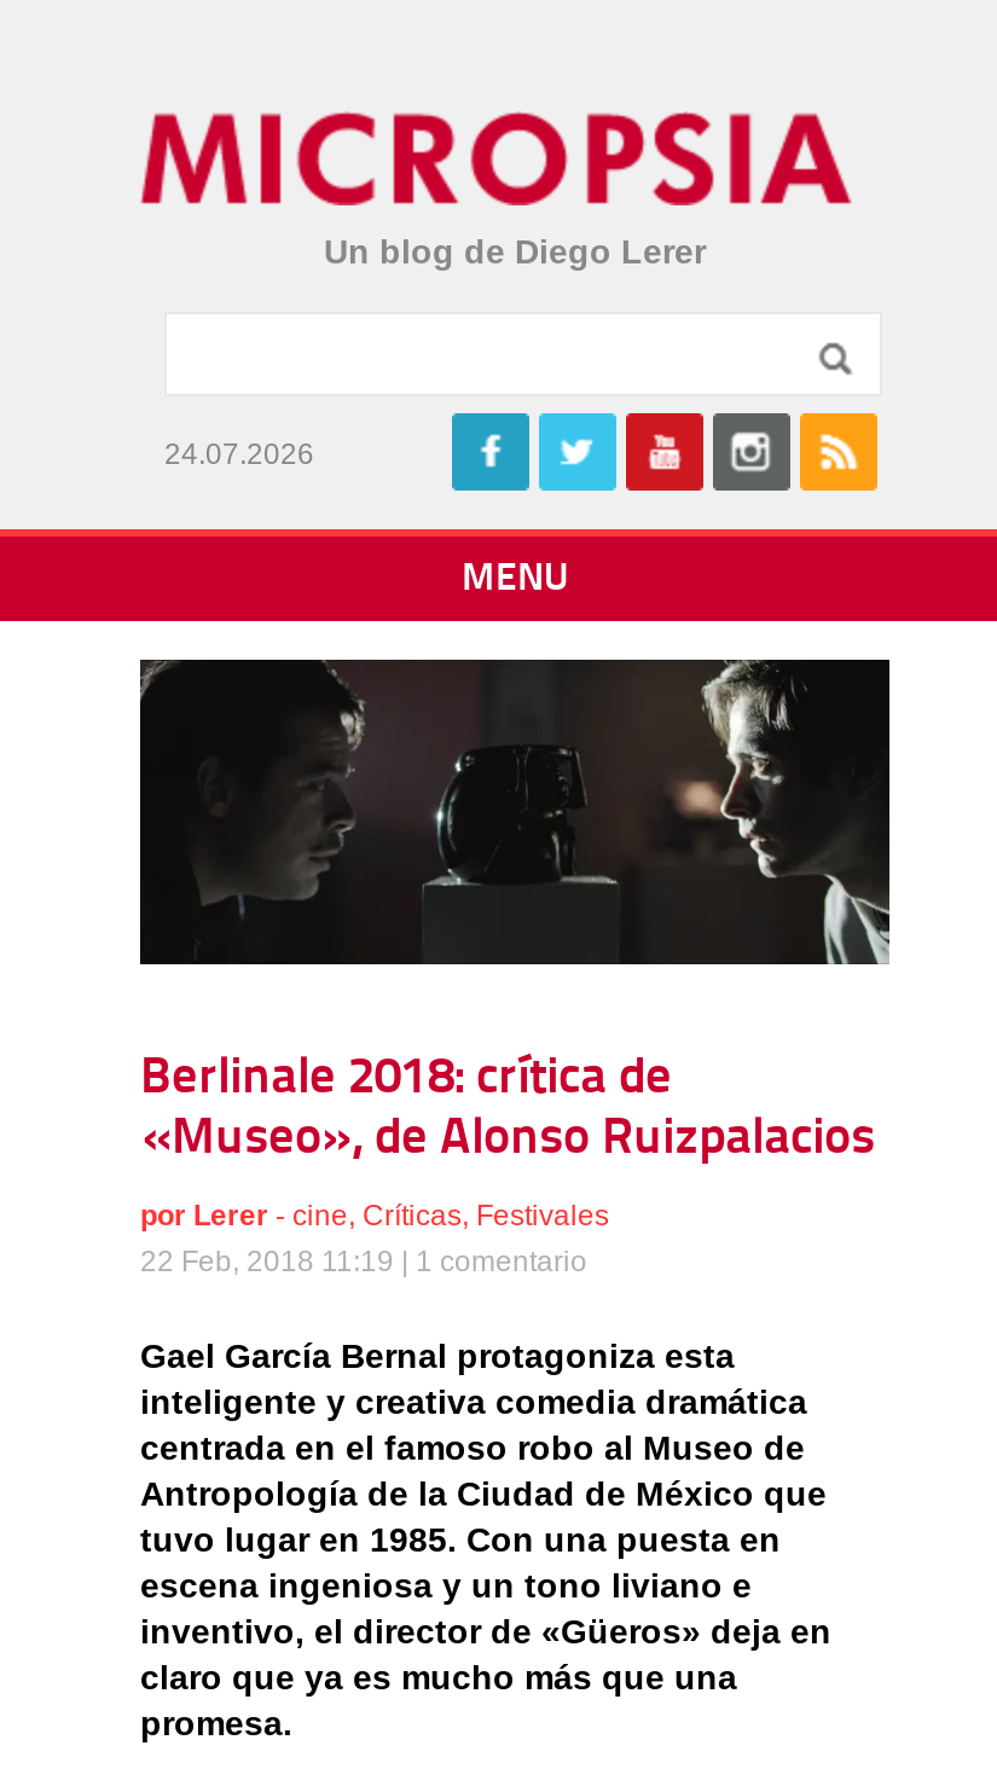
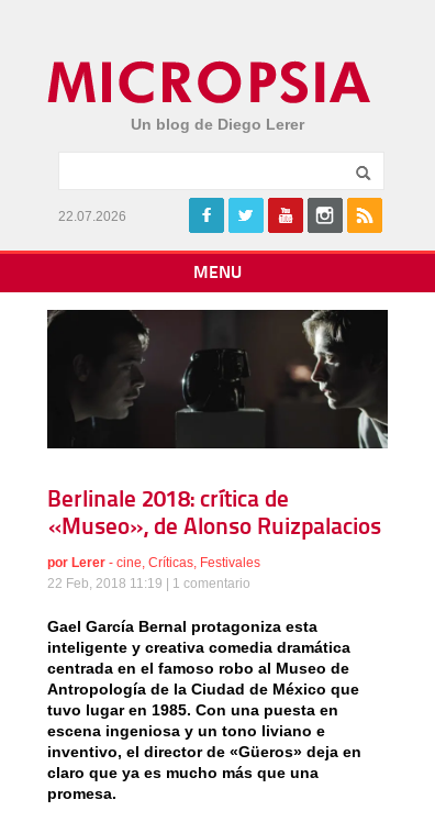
[164,437,314,471] 24.07.2026 -> [58,209,126,224] 22.07.2026

